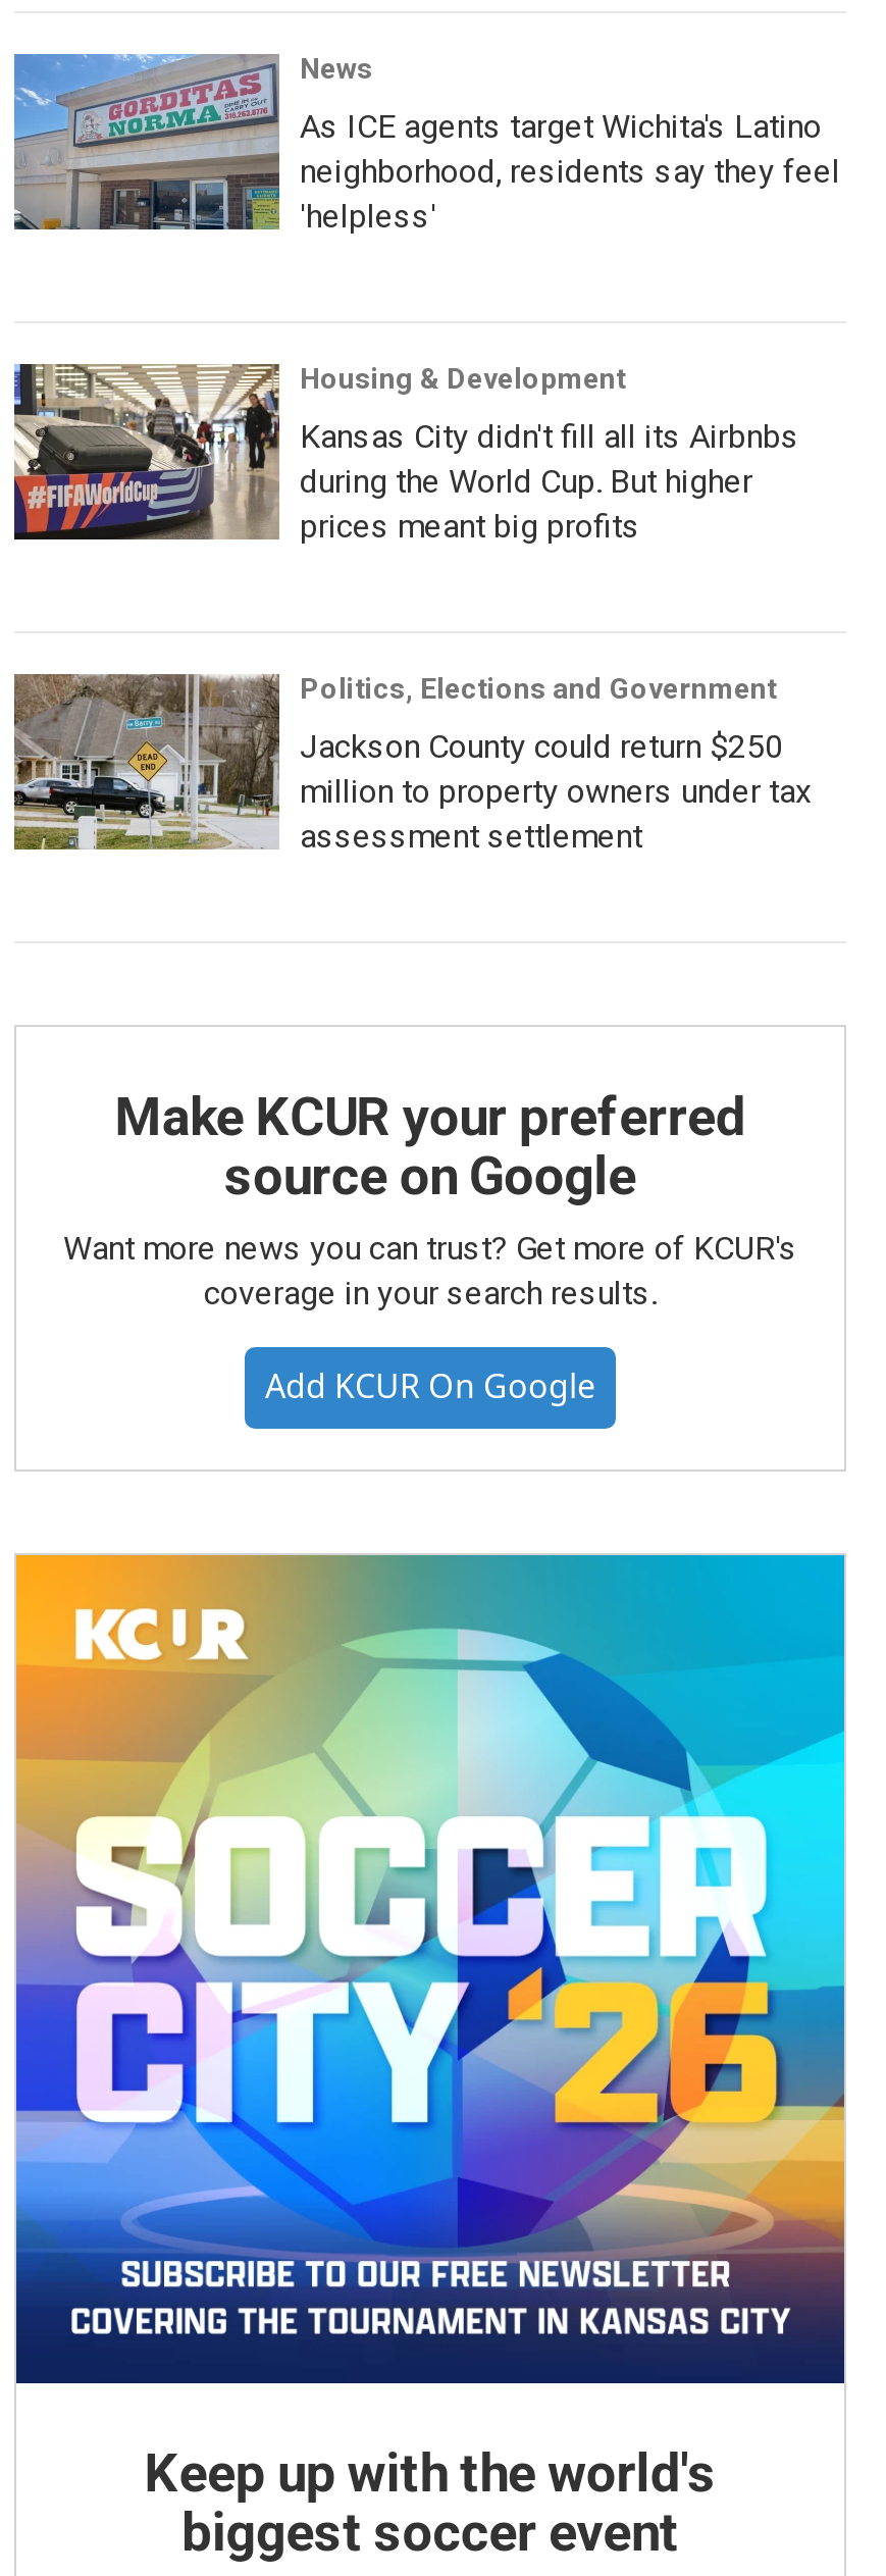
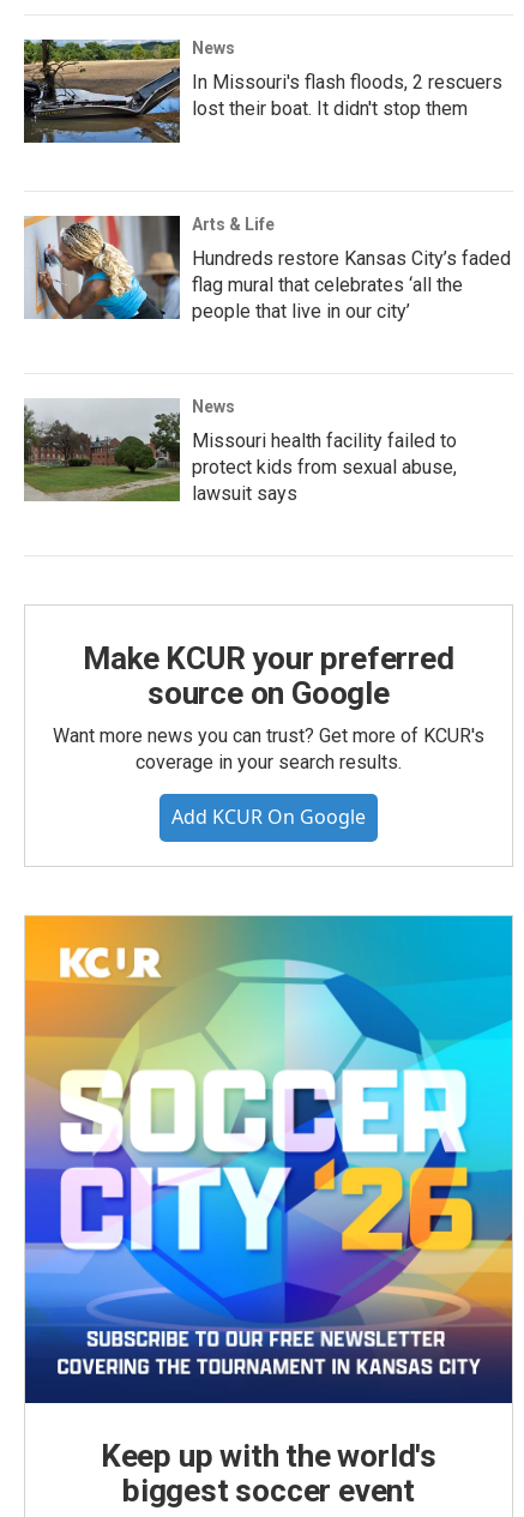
[12,52,840,236] [image] | As ICE agents target Wichita's Latino | neighborhood, residents say they feel | 'helpless' -> [23,38,502,144] [image] | In Missouri's flash floods, 2 rescuers | lost their boat. It didn't stop them
[12,362,626,542] [image] | Housing & Development -> [23,215,275,320] [image] | Arts & Life
[300,417,799,546] Kansas City didn't fill all its Airbnbs | during the World Cup. But higher | prices meant big profits -> [192,247,511,323] Hundreds restore Kansas City’s faded | flag mural that celebrates ‘all the | people that live in our city’
[14,672,777,849] [image] | Politics, Elections and Government -> [24,397,235,501] [image] | News
[300,727,812,856] Jackson County could return $250 | million to property owners under tax | assessment settlement -> [192,429,457,505] Missouri health facility failed to | protect kids from sexual abuse, | lawsuit says

